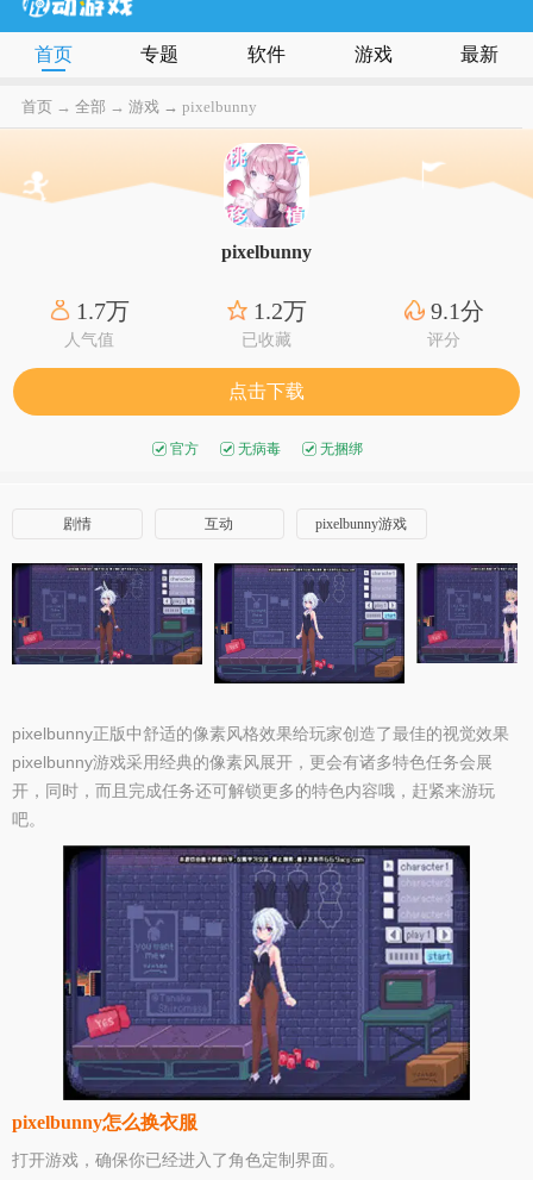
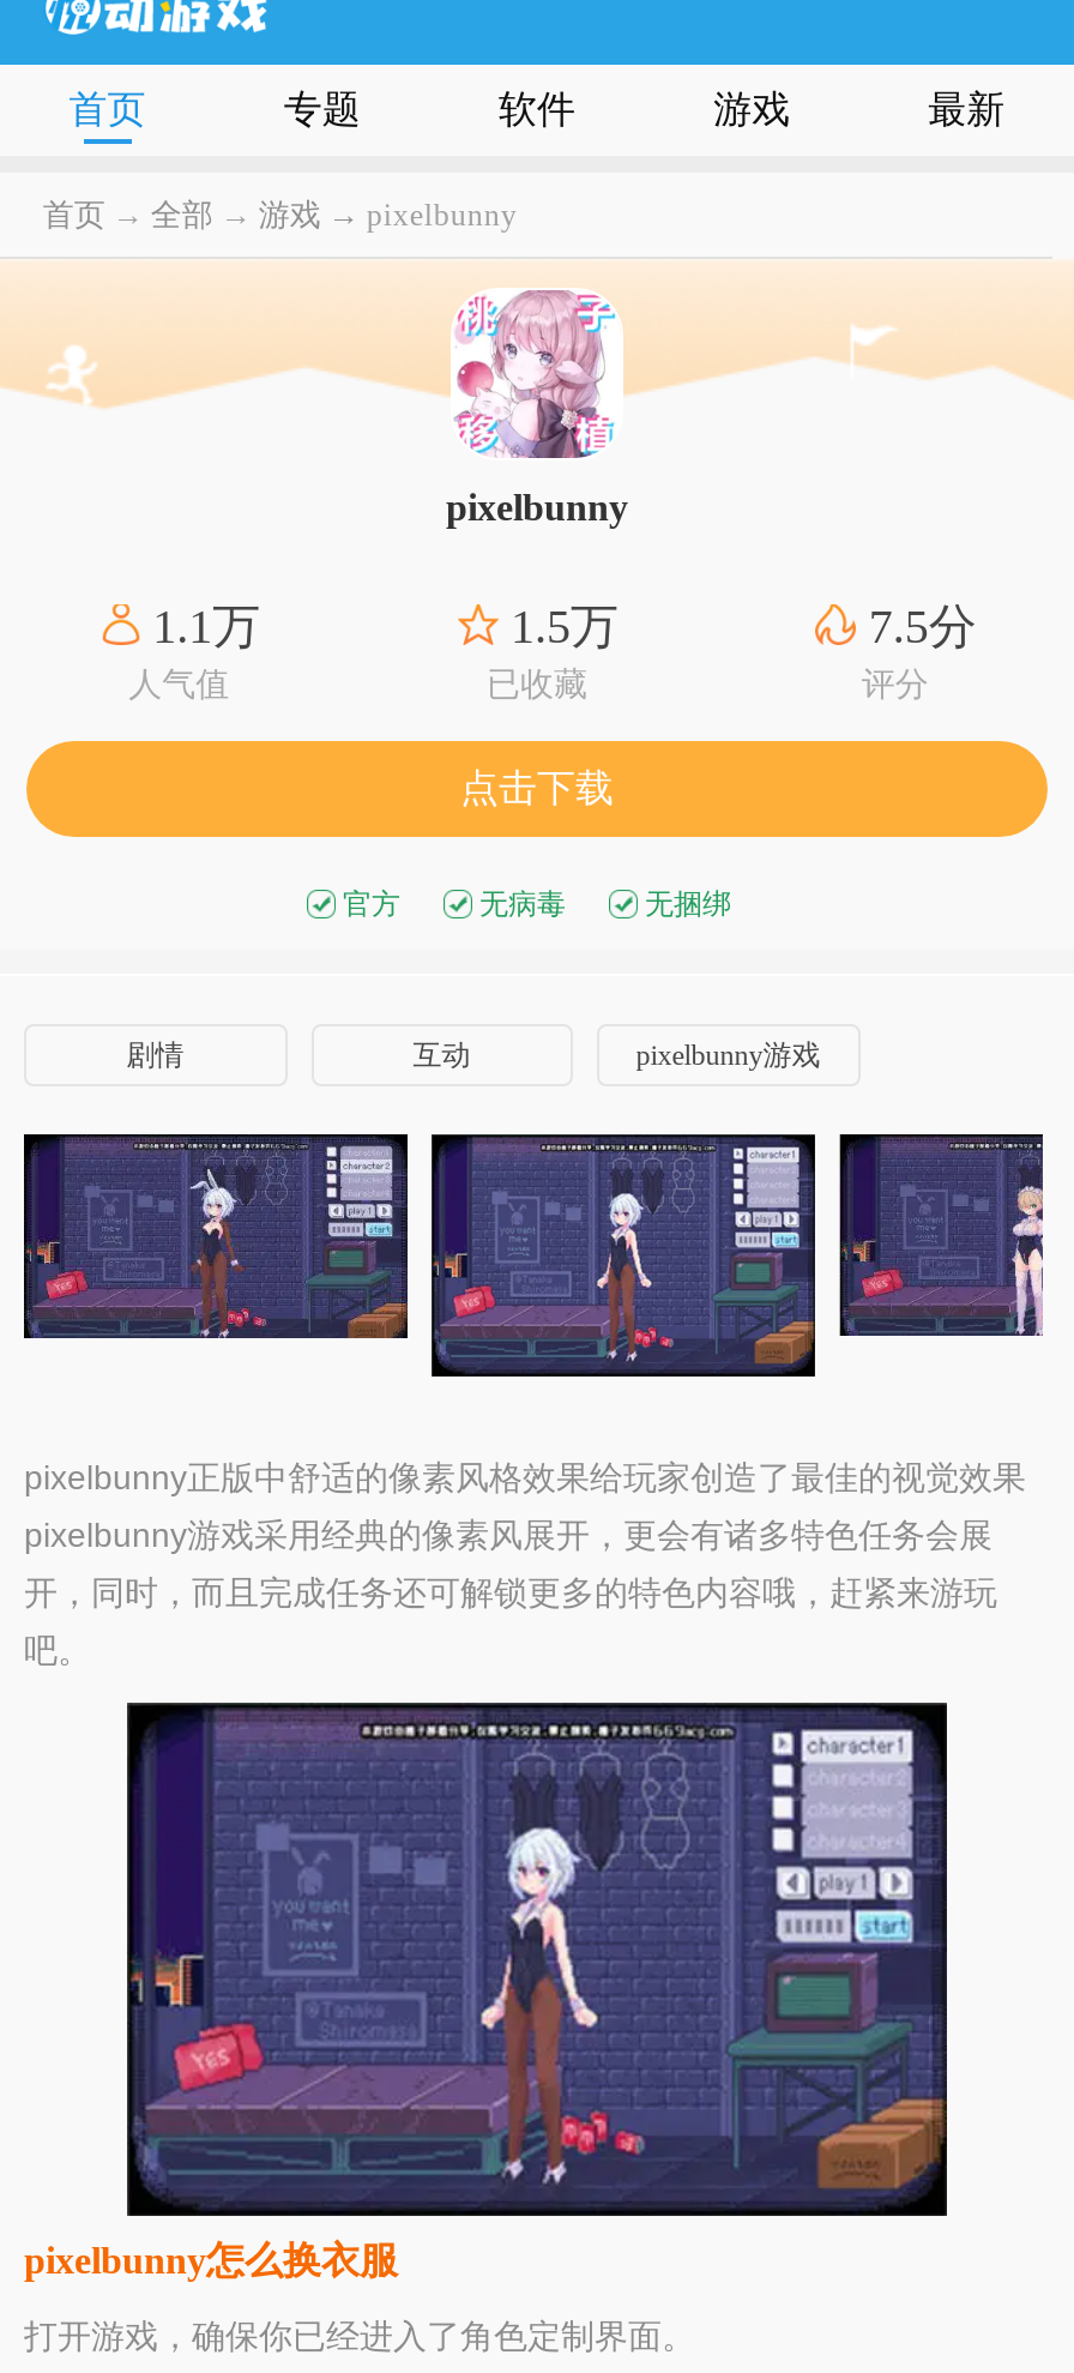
[76,298,129,324] 1.7万 -> [153,600,261,652] 1.1万
[253,298,307,324] 1.2万 -> [511,600,619,652] 1.5万
[431,298,485,324] 9.1分 -> [869,600,976,652] 7.5分

